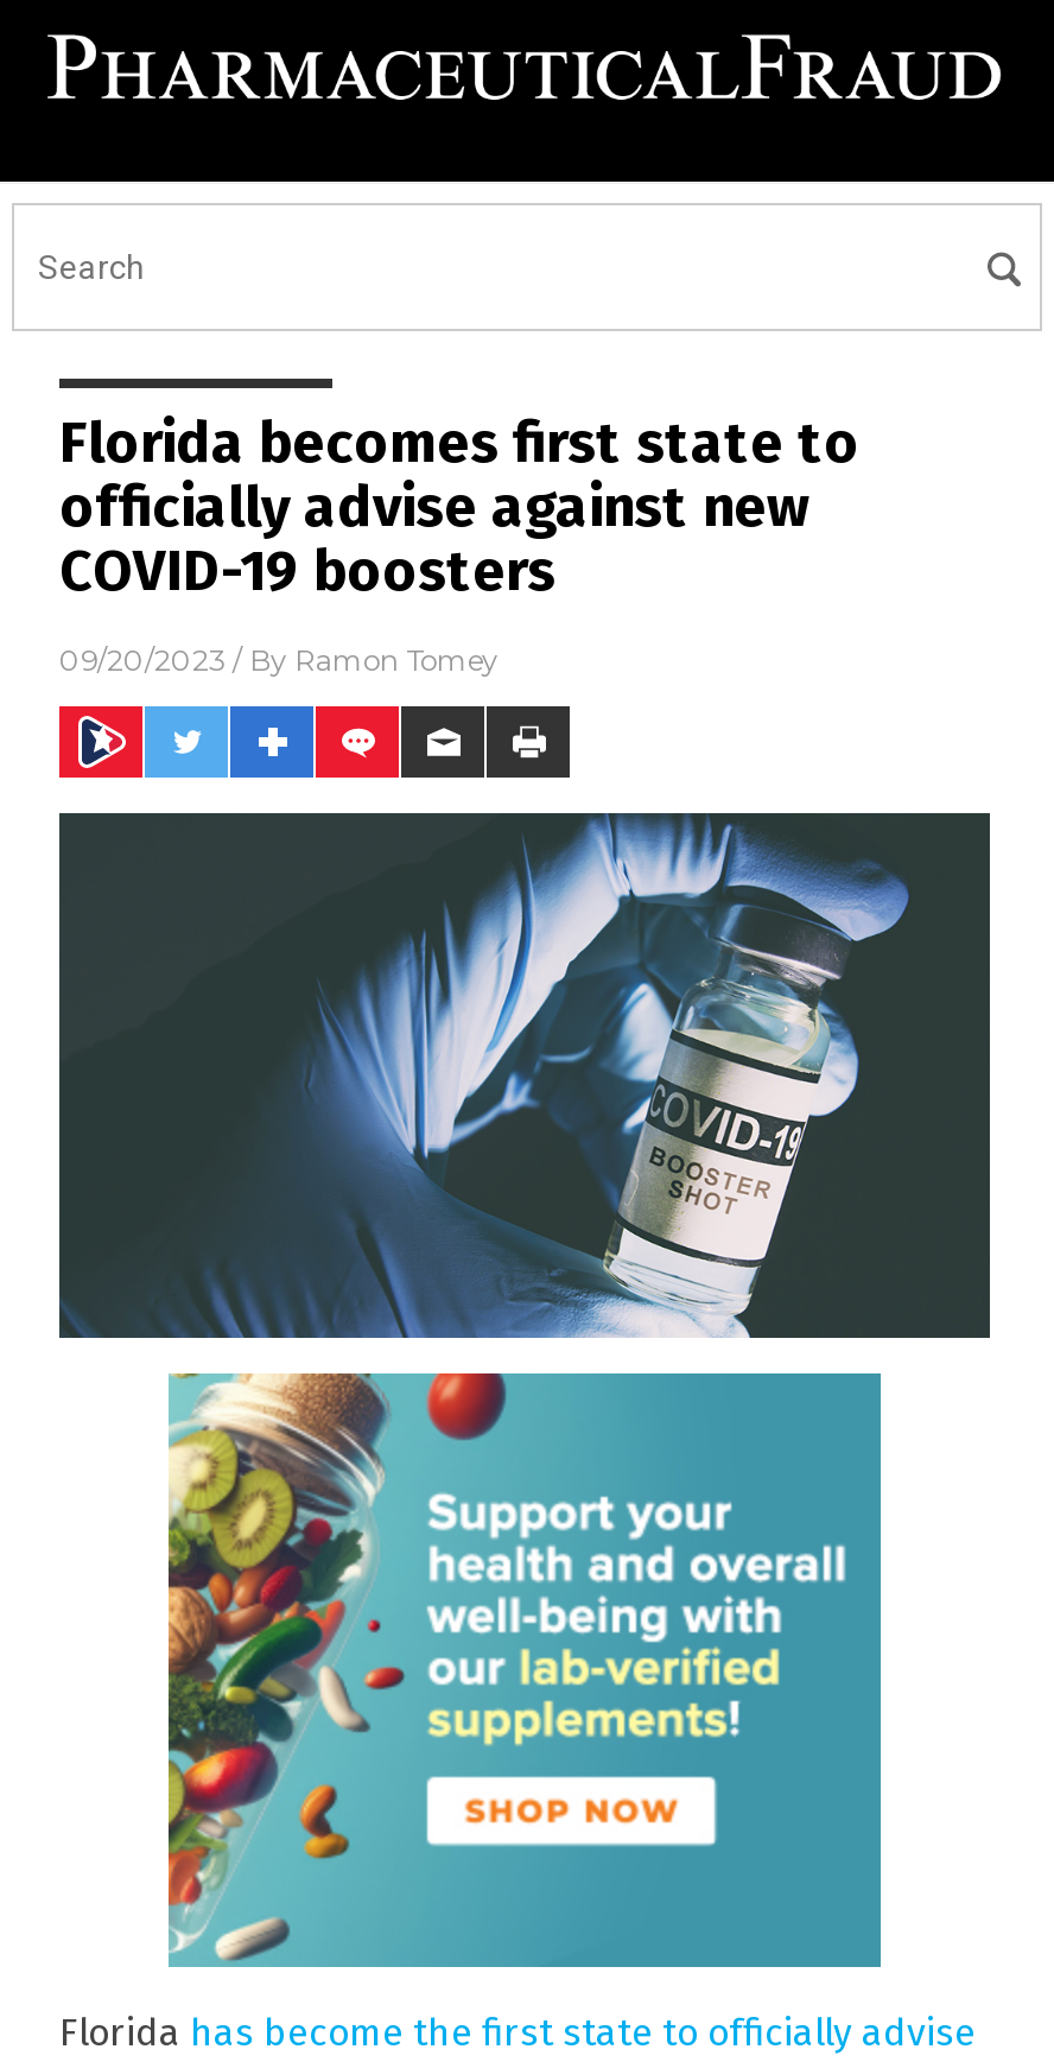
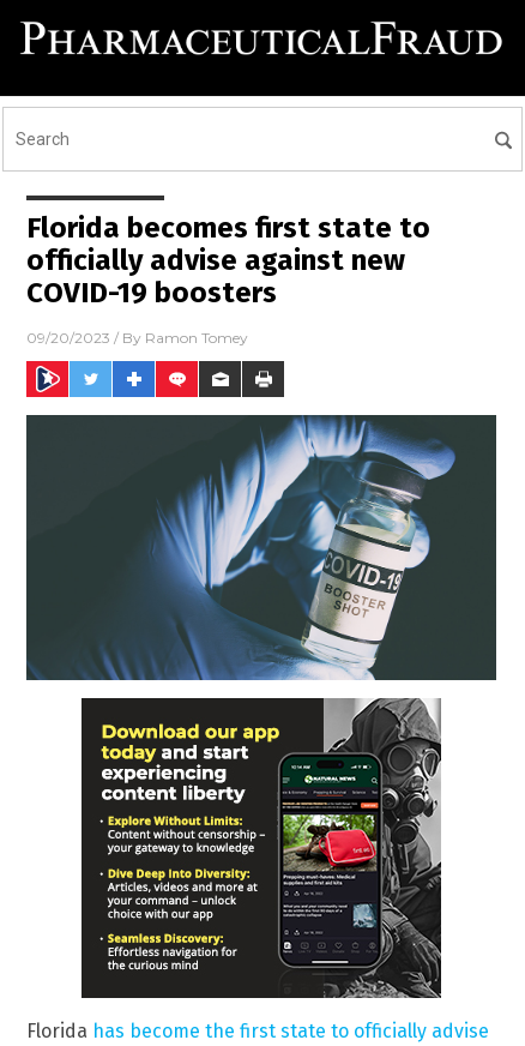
[166,1371,883,1969] [image] -> [80,697,442,999] [image]

